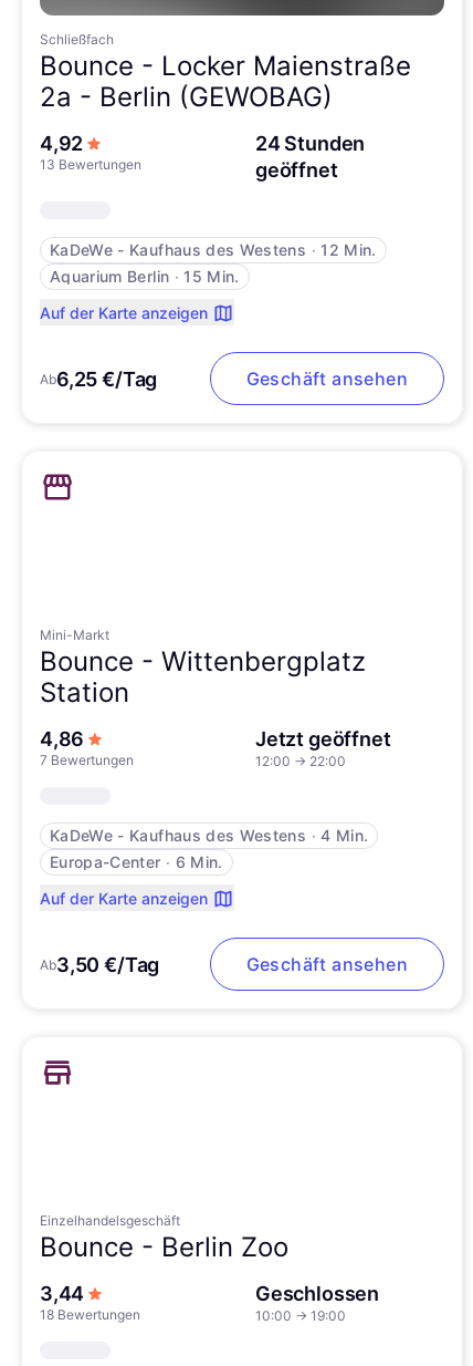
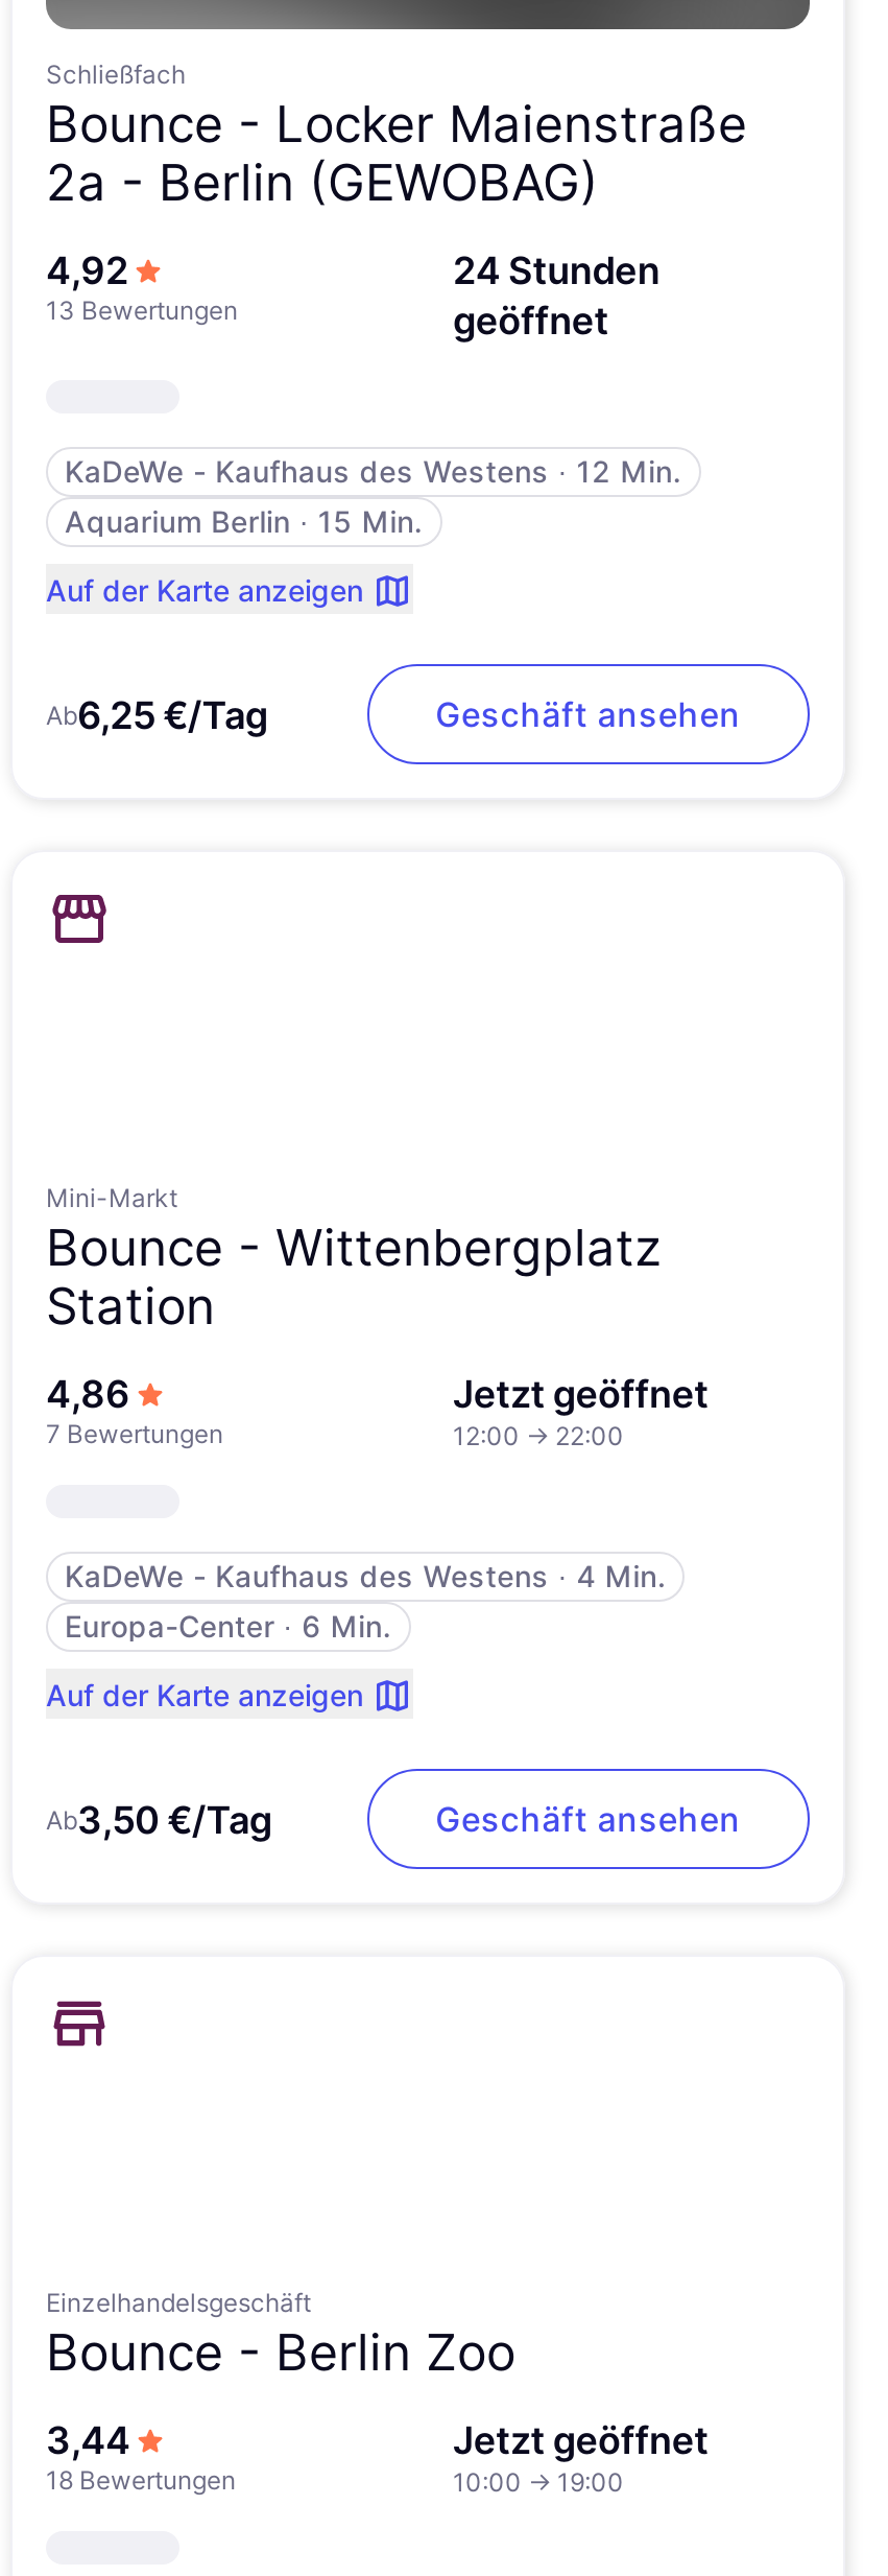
[255,1282,379,1305] Geschlossen -> [453,2418,709,2462] Jetzt geöffnet

